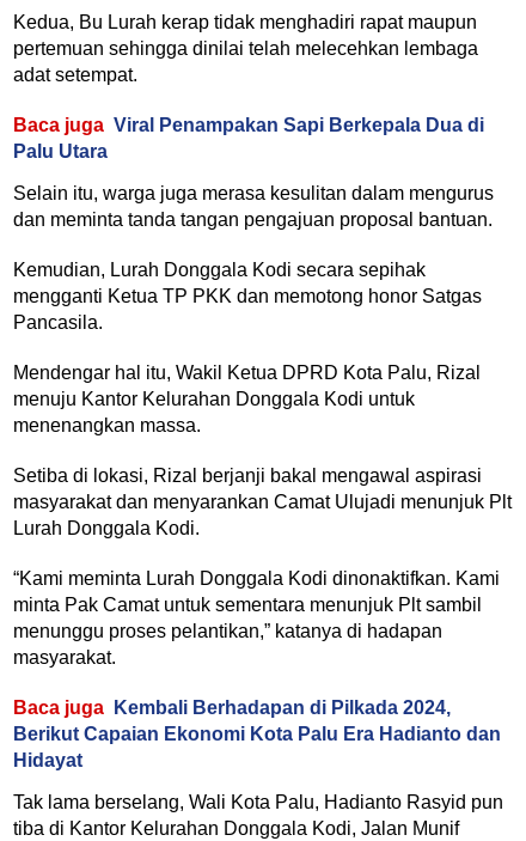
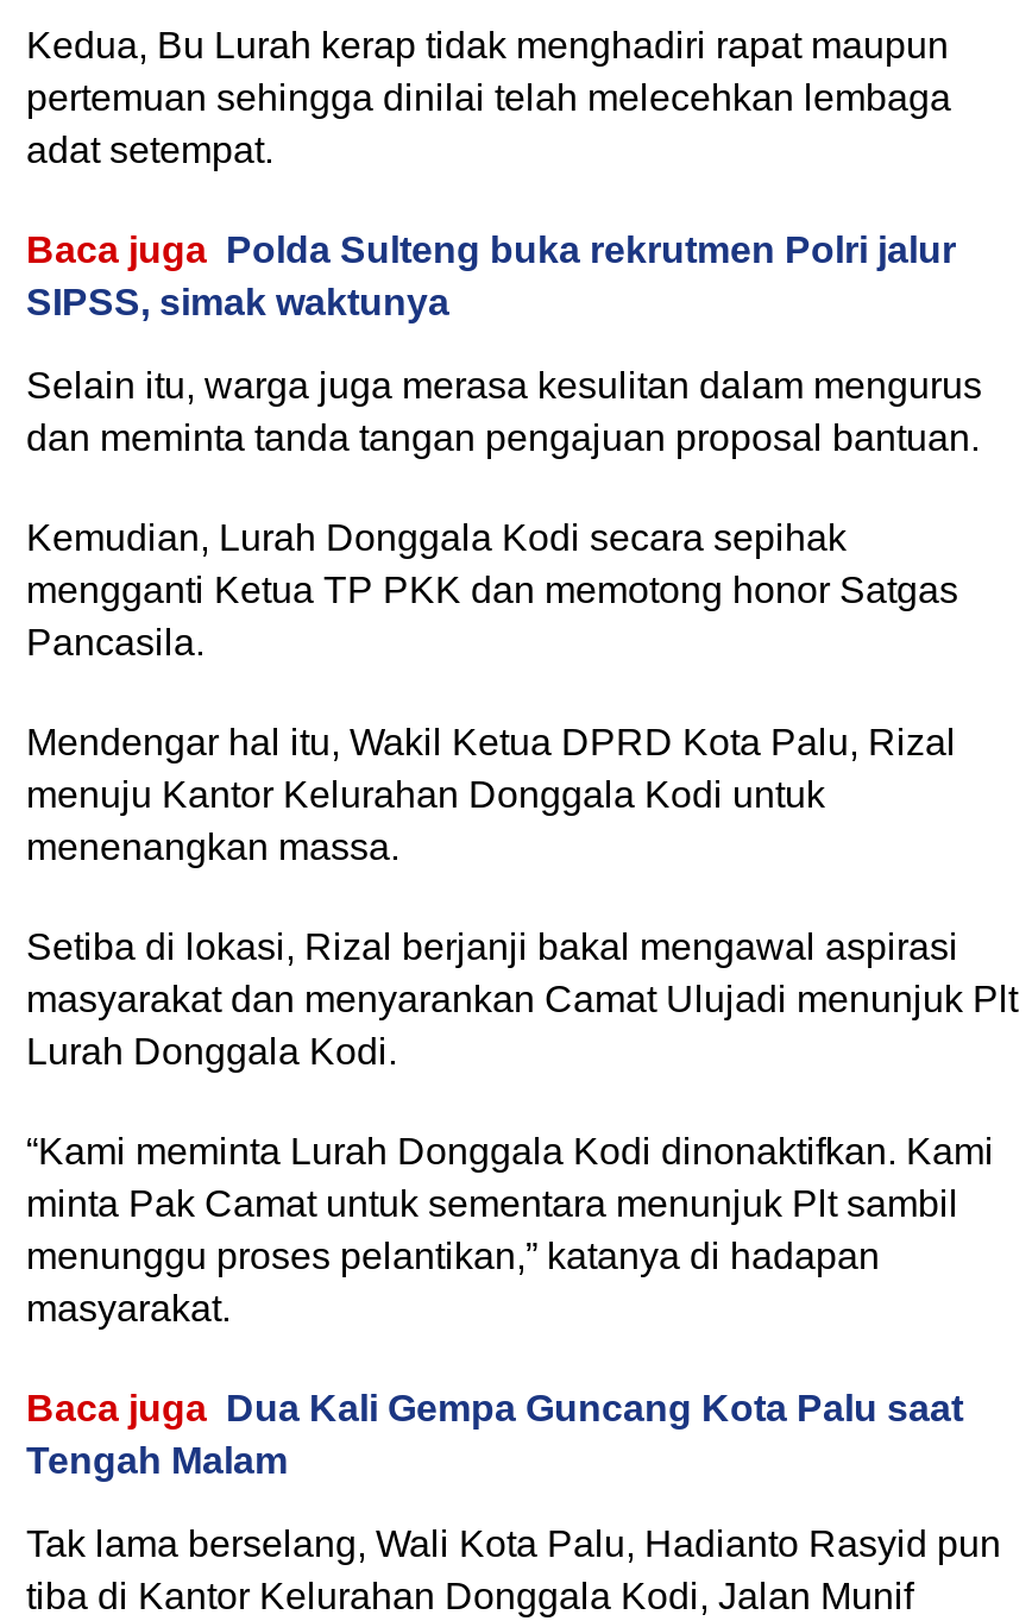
[13,115,484,161] Baca juga Viral Penampakan Sapi Berkepala Dua di | Palu Utara -> [26,229,956,322] Baca juga Polda Sulteng buka rekrutmen Polri jalur | SIPSS, simak waktunya
[13,697,501,770] Baca juga Kembali Berhadapan di Pilkada 2024, | Berikut Capaian Ekonomi Kota Palu Era Hadianto dan | Hidayat -> [26,1387,963,1480] Baca juga Dua Kali Gempa Guncang Kota Palu saat | Tengah Malam

